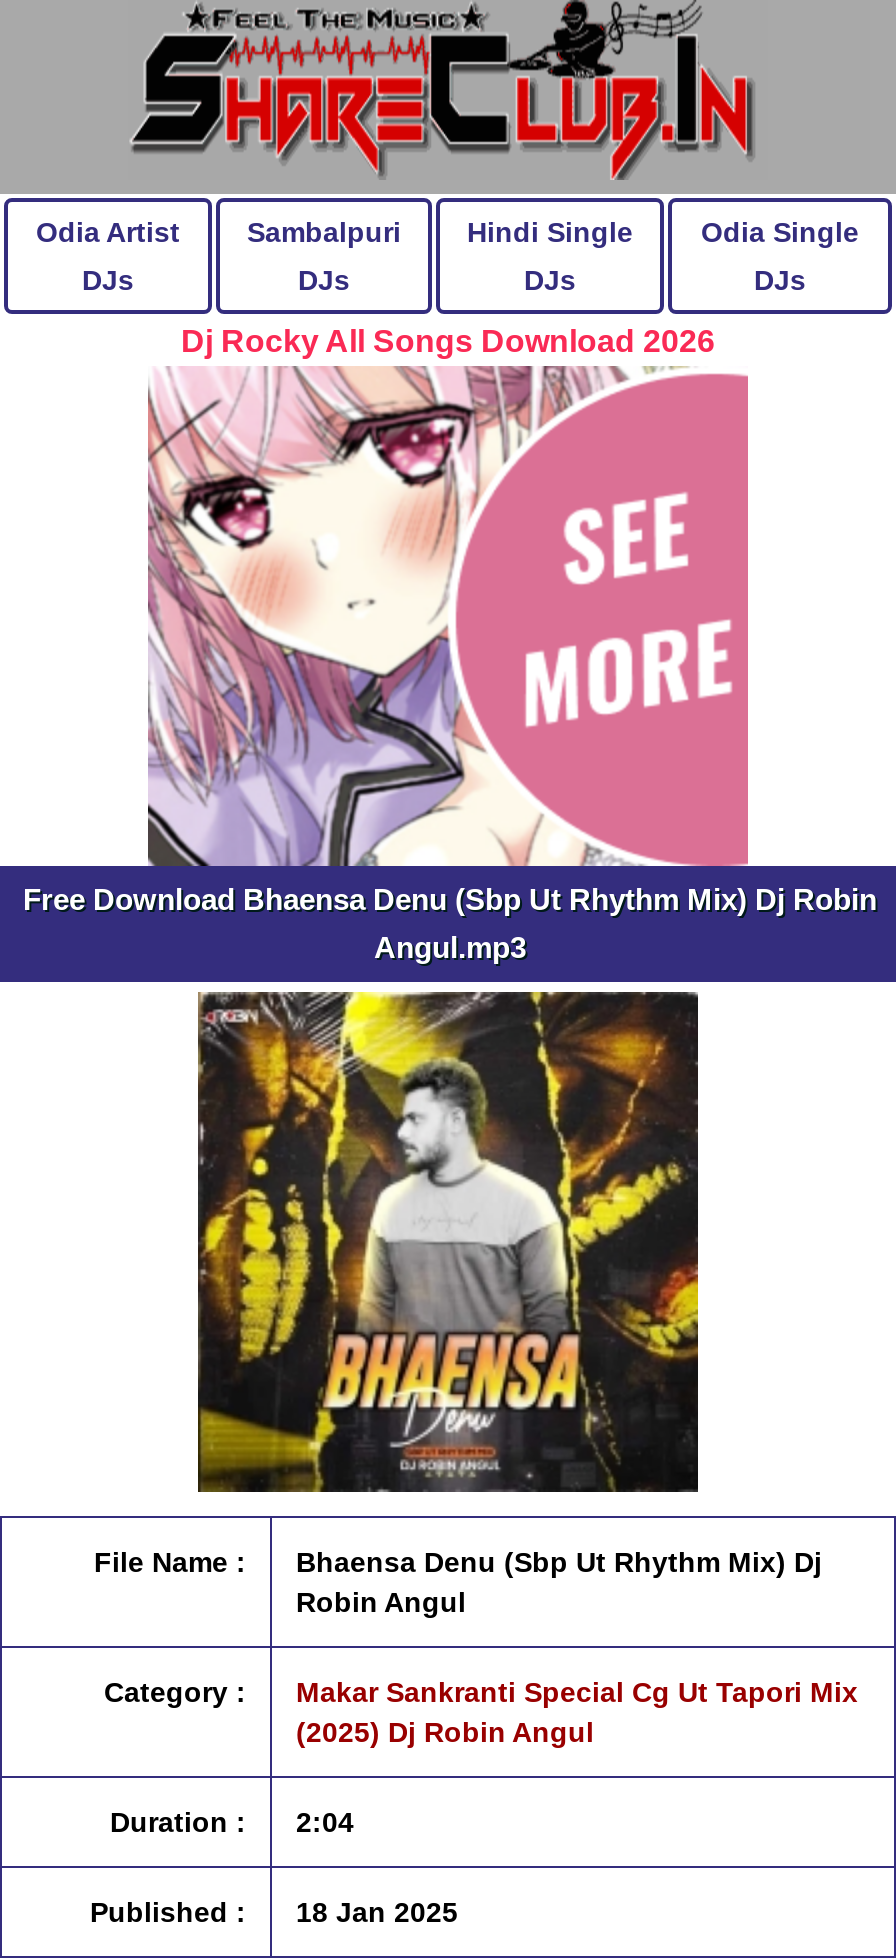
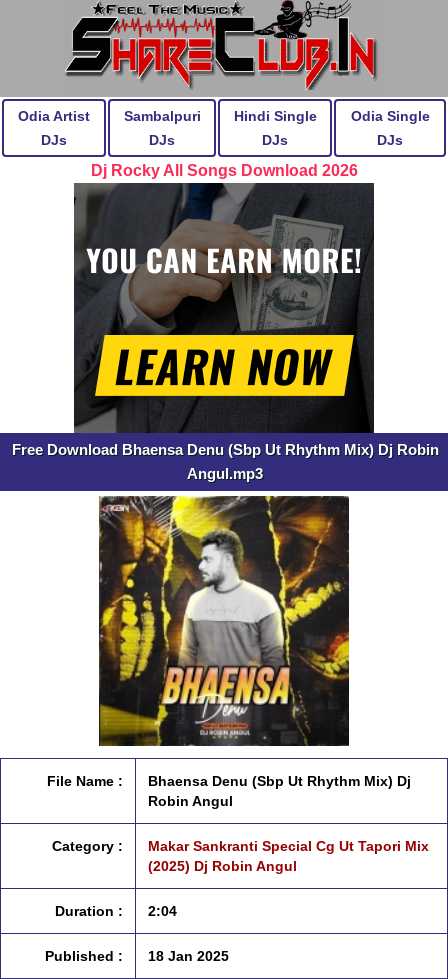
[146,364,750,868] [image] -> [73,182,375,434] [image]

